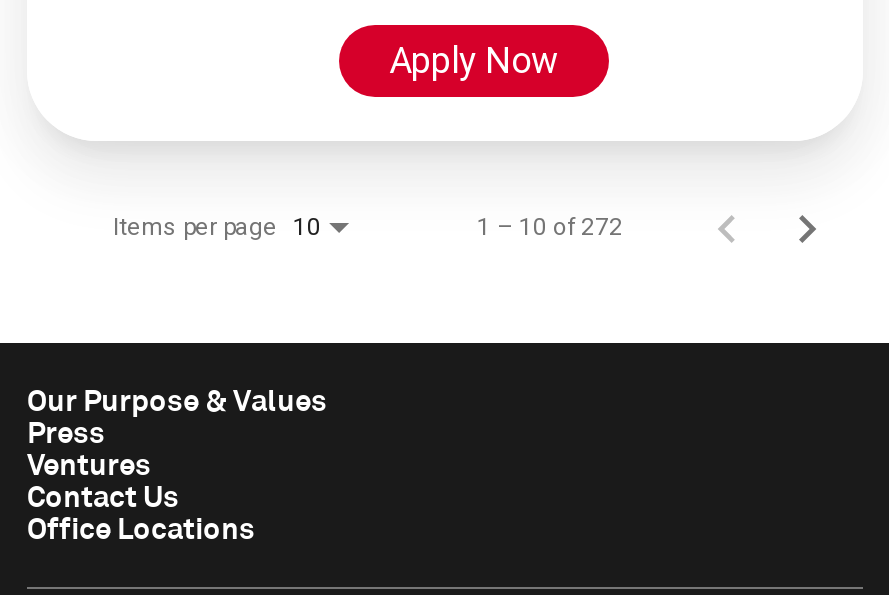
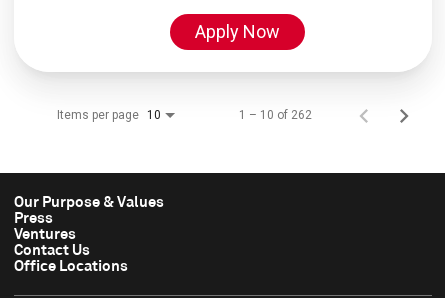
[477,212,623,240] 1 – 10 of 272 -> [239,108,312,122] 1 – 10 of 262

